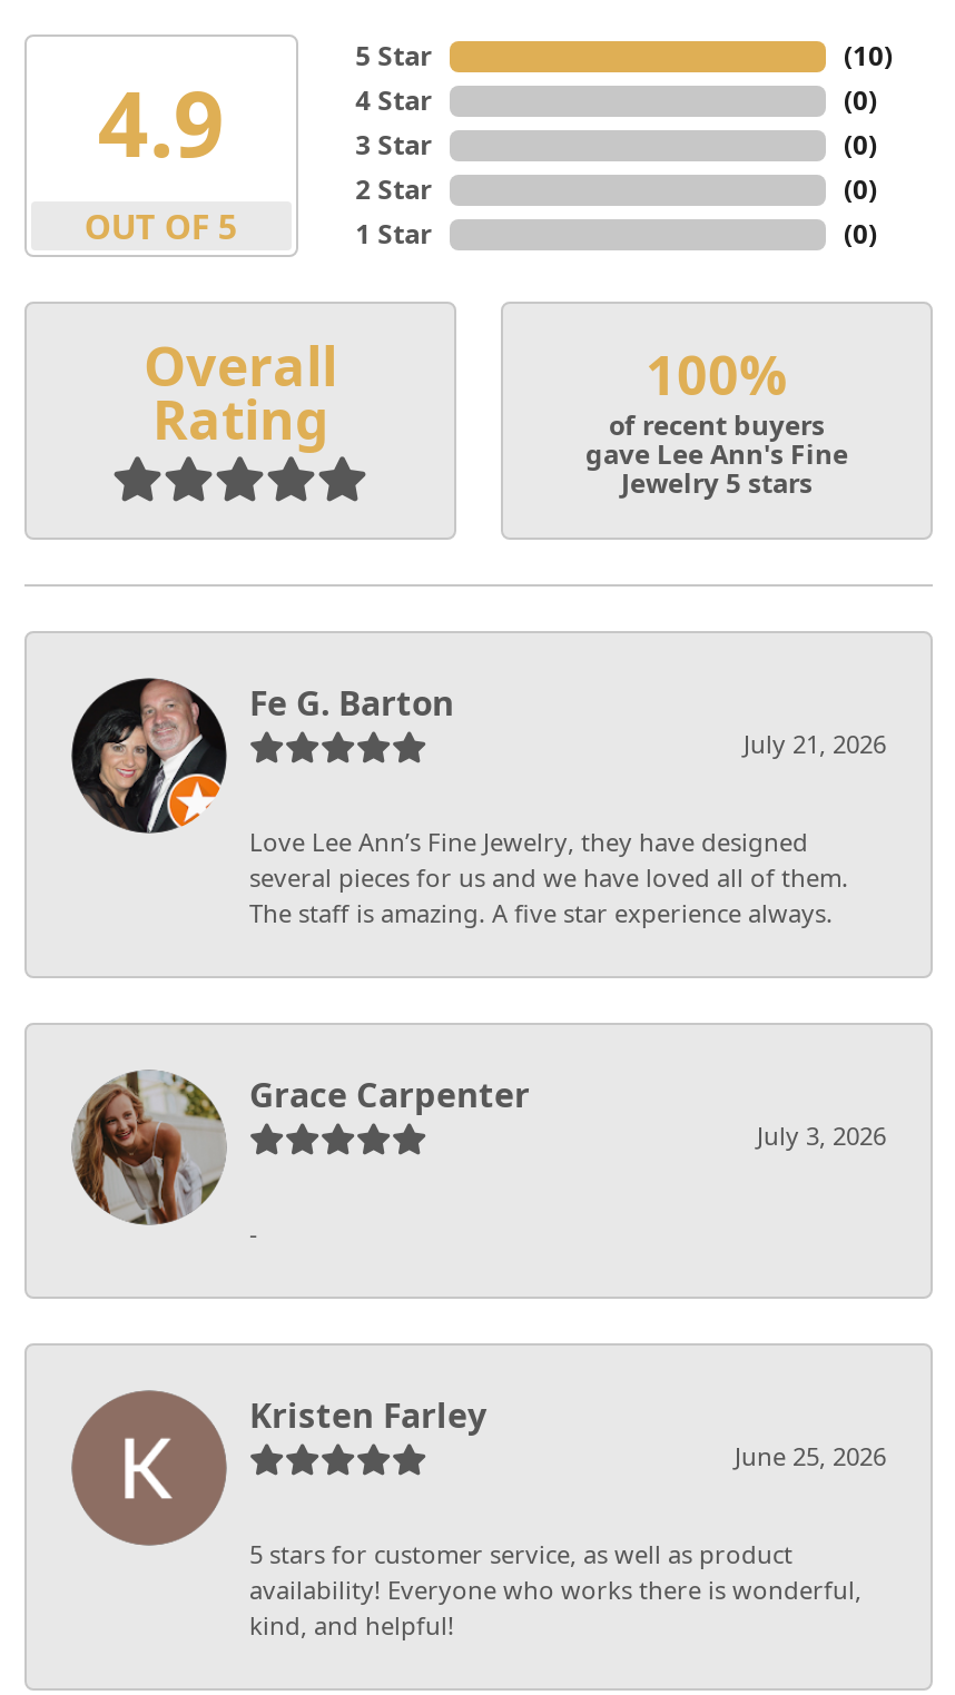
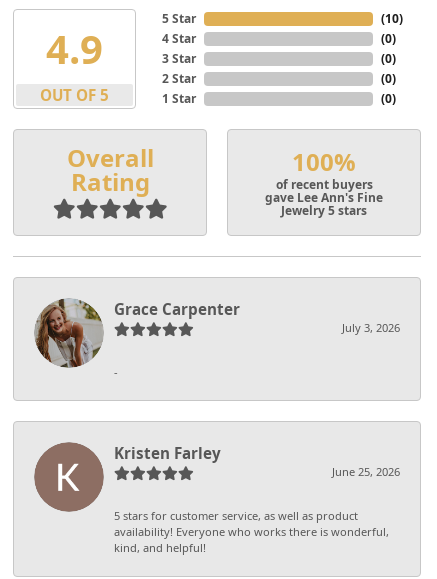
[71,678,886,930] [image] | Fe G. Barton | July 21, 2026 | Love Lee Ann’s Fine Jewelry, they have designed | several pieces for us and we have loved all of them. | The staff is amazing. A five star experience always. -> none

